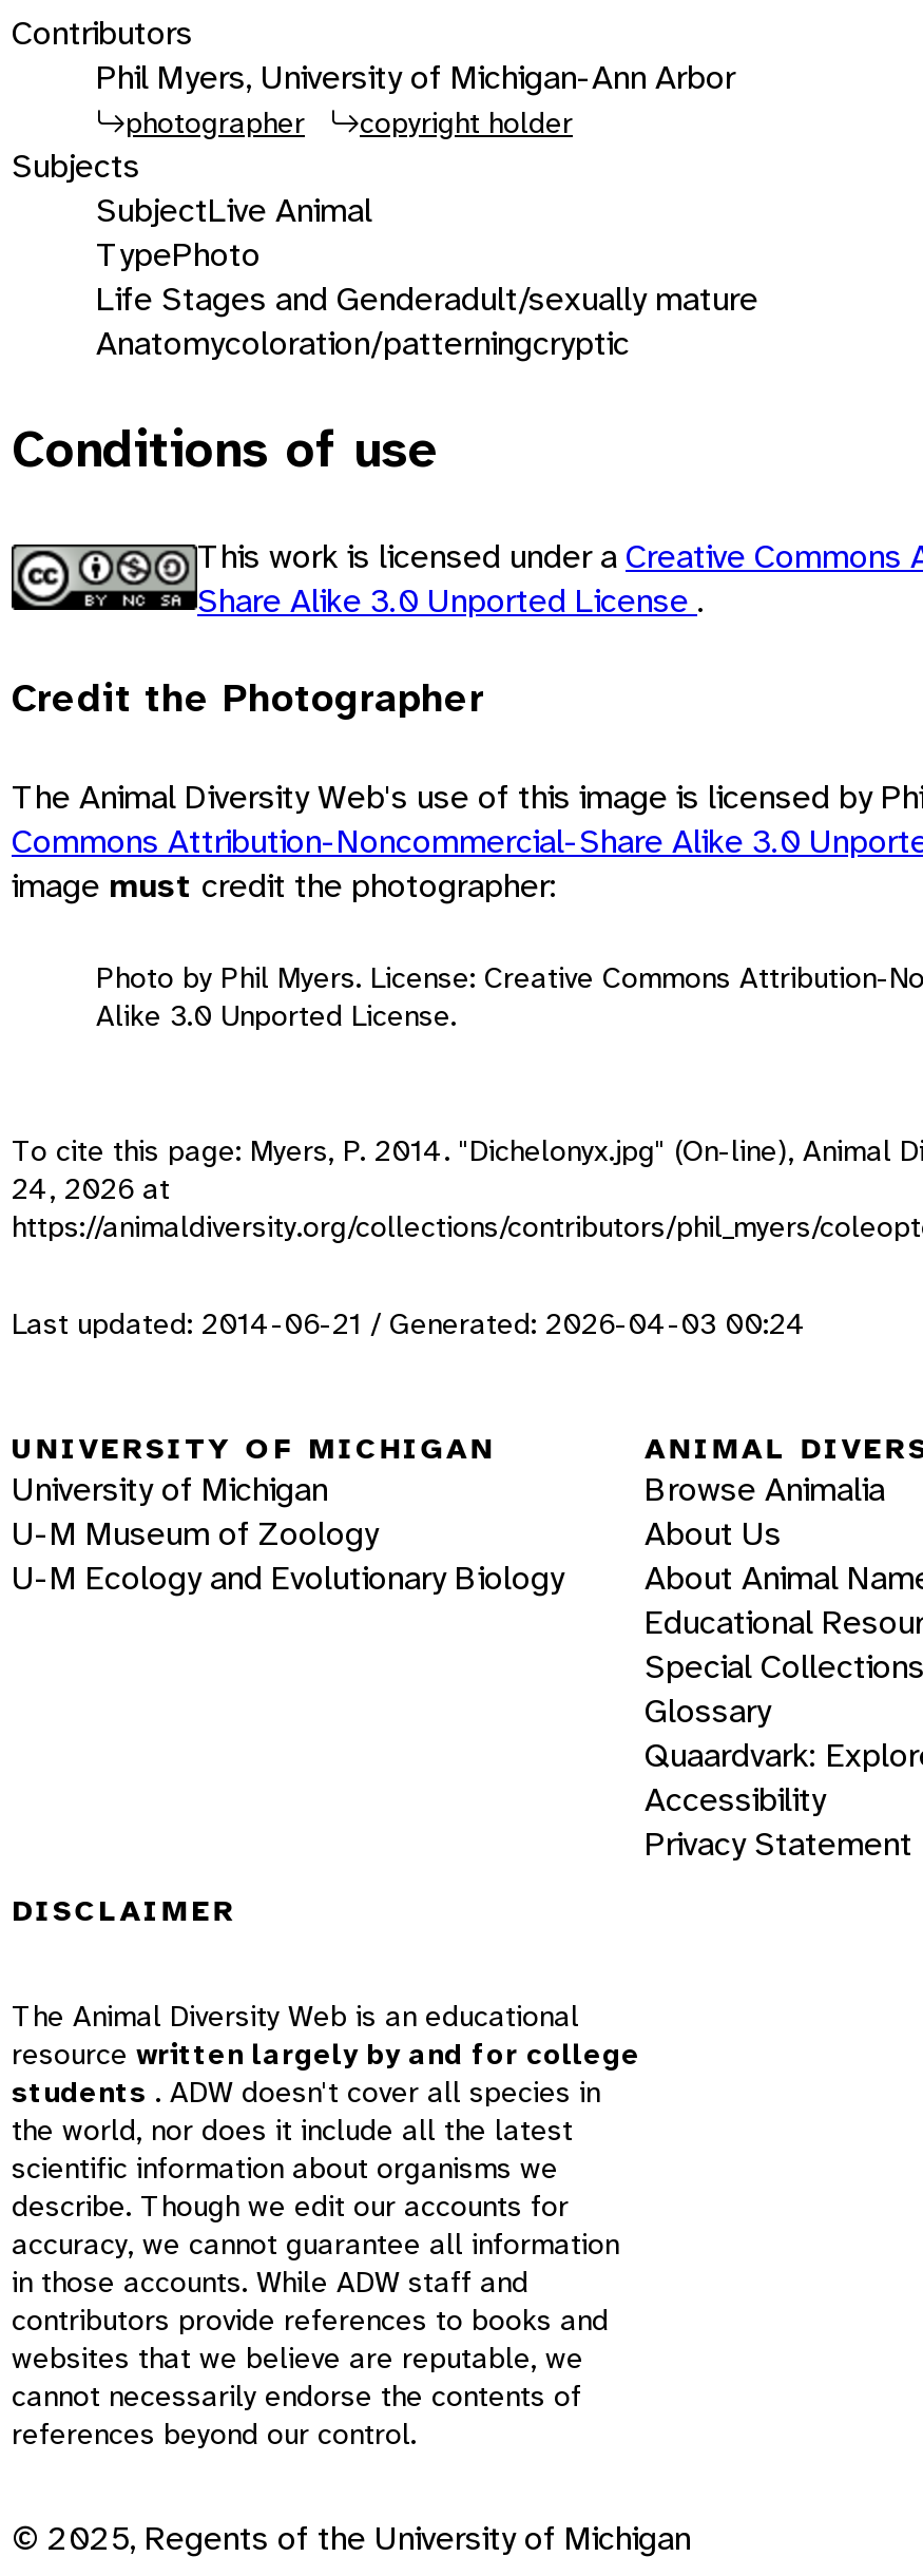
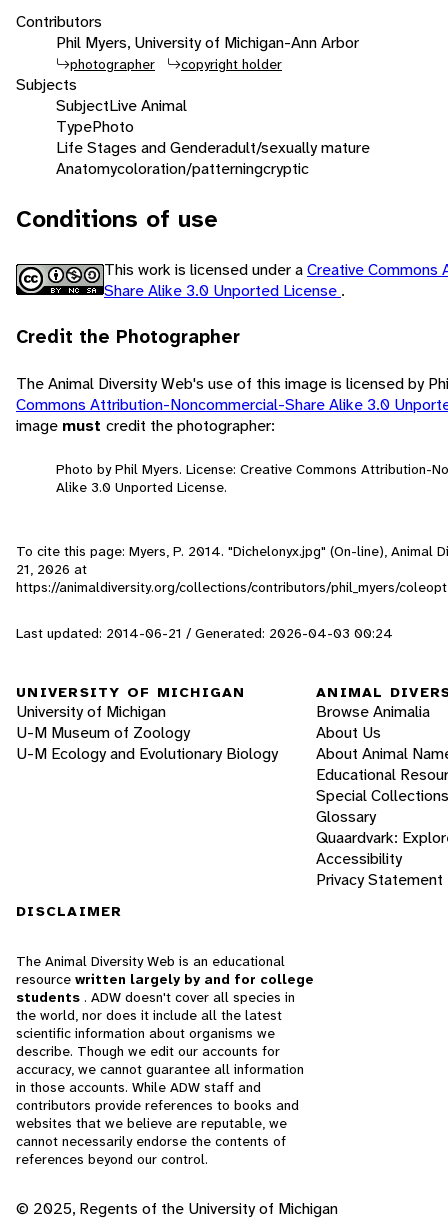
[12,1169,170,1207] 24, 2026 at -> [16,560,87,578] 21, 2026 at

